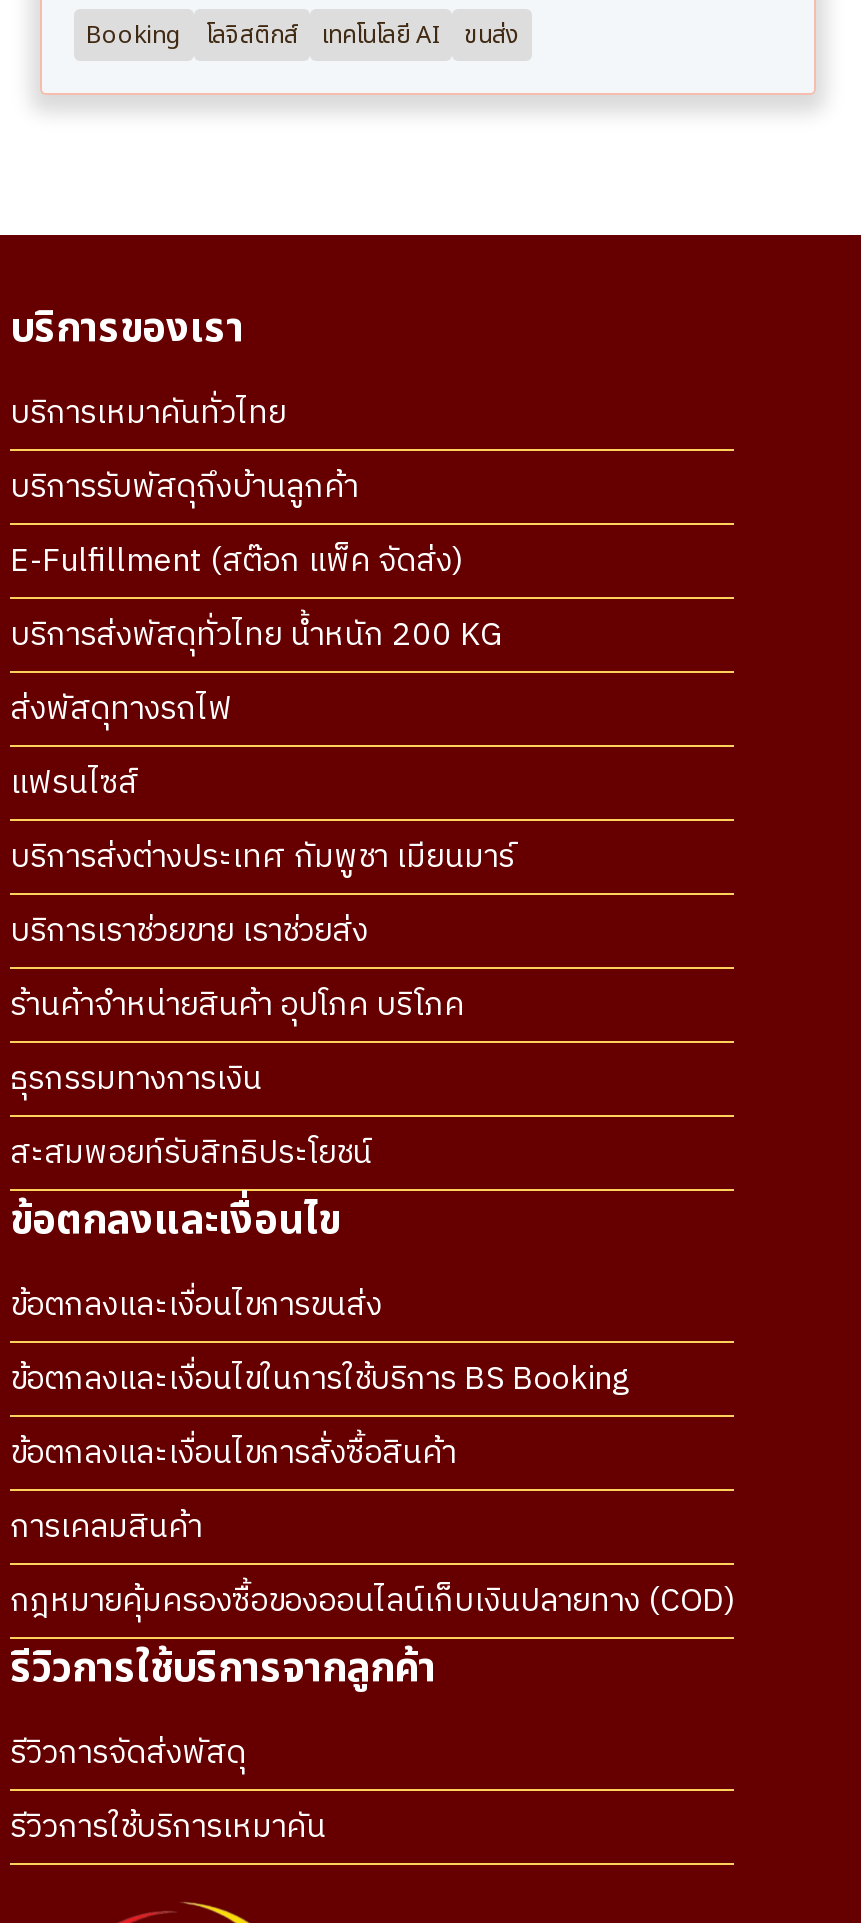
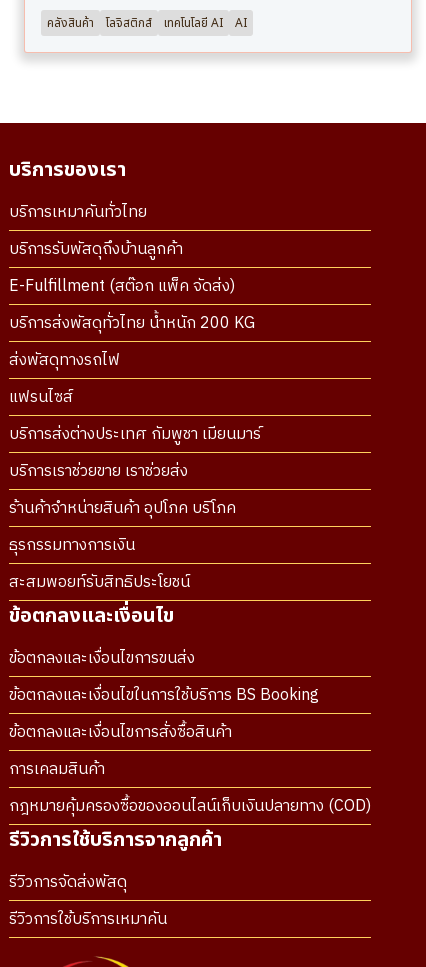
[86,17,182,53] Booking -> [47,14,94,32] คลังสินค้า
[464,17,520,53] ขนส่ง -> [235,14,247,32] AI

